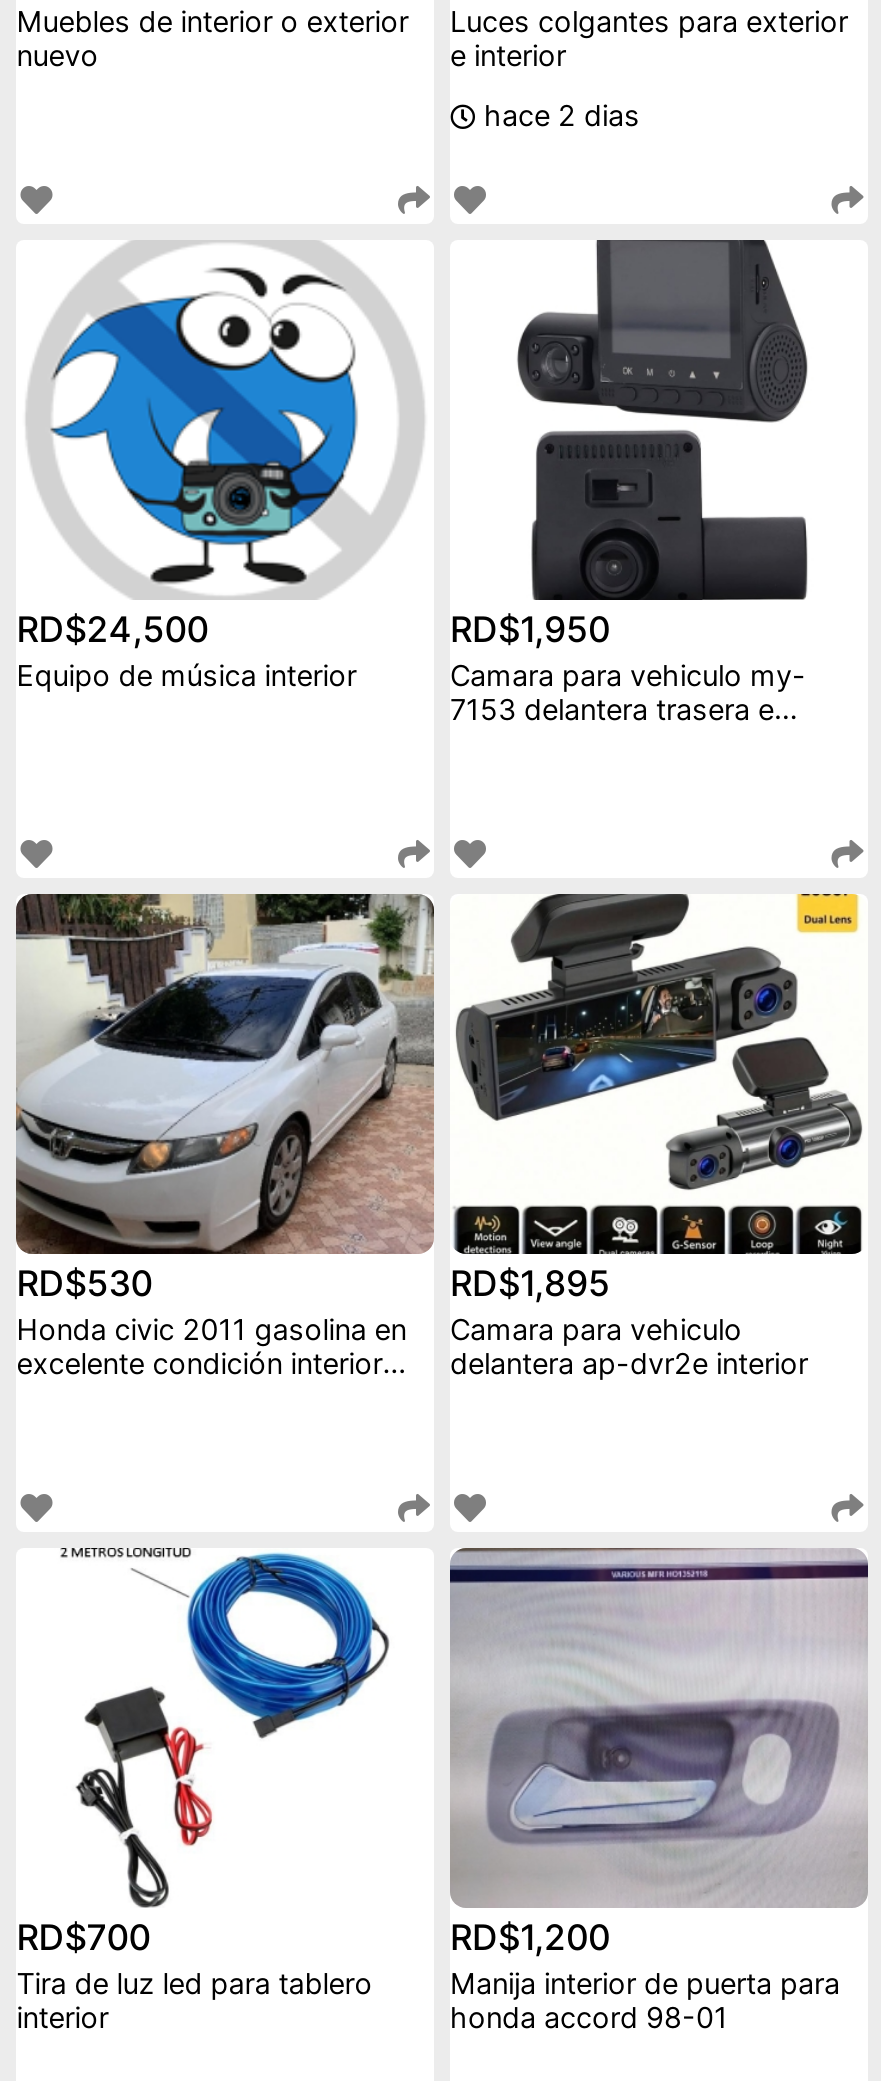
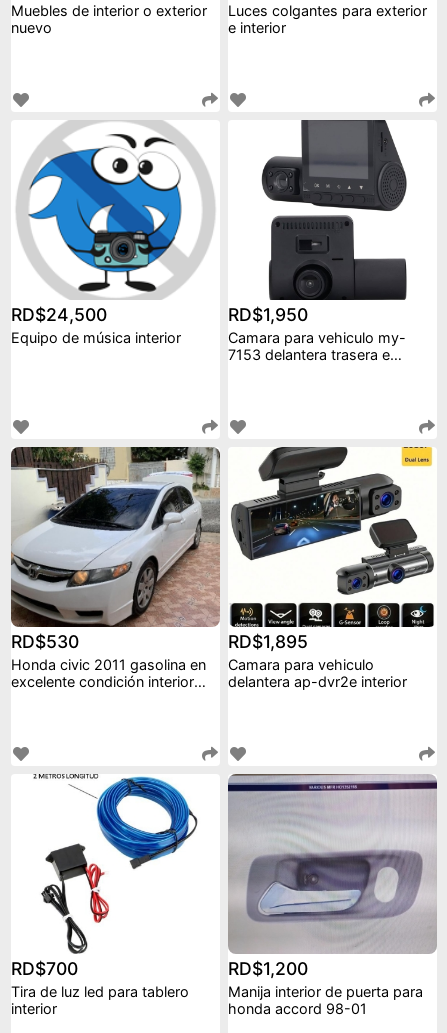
[476,97,640,131] hace 2 dias -> none

